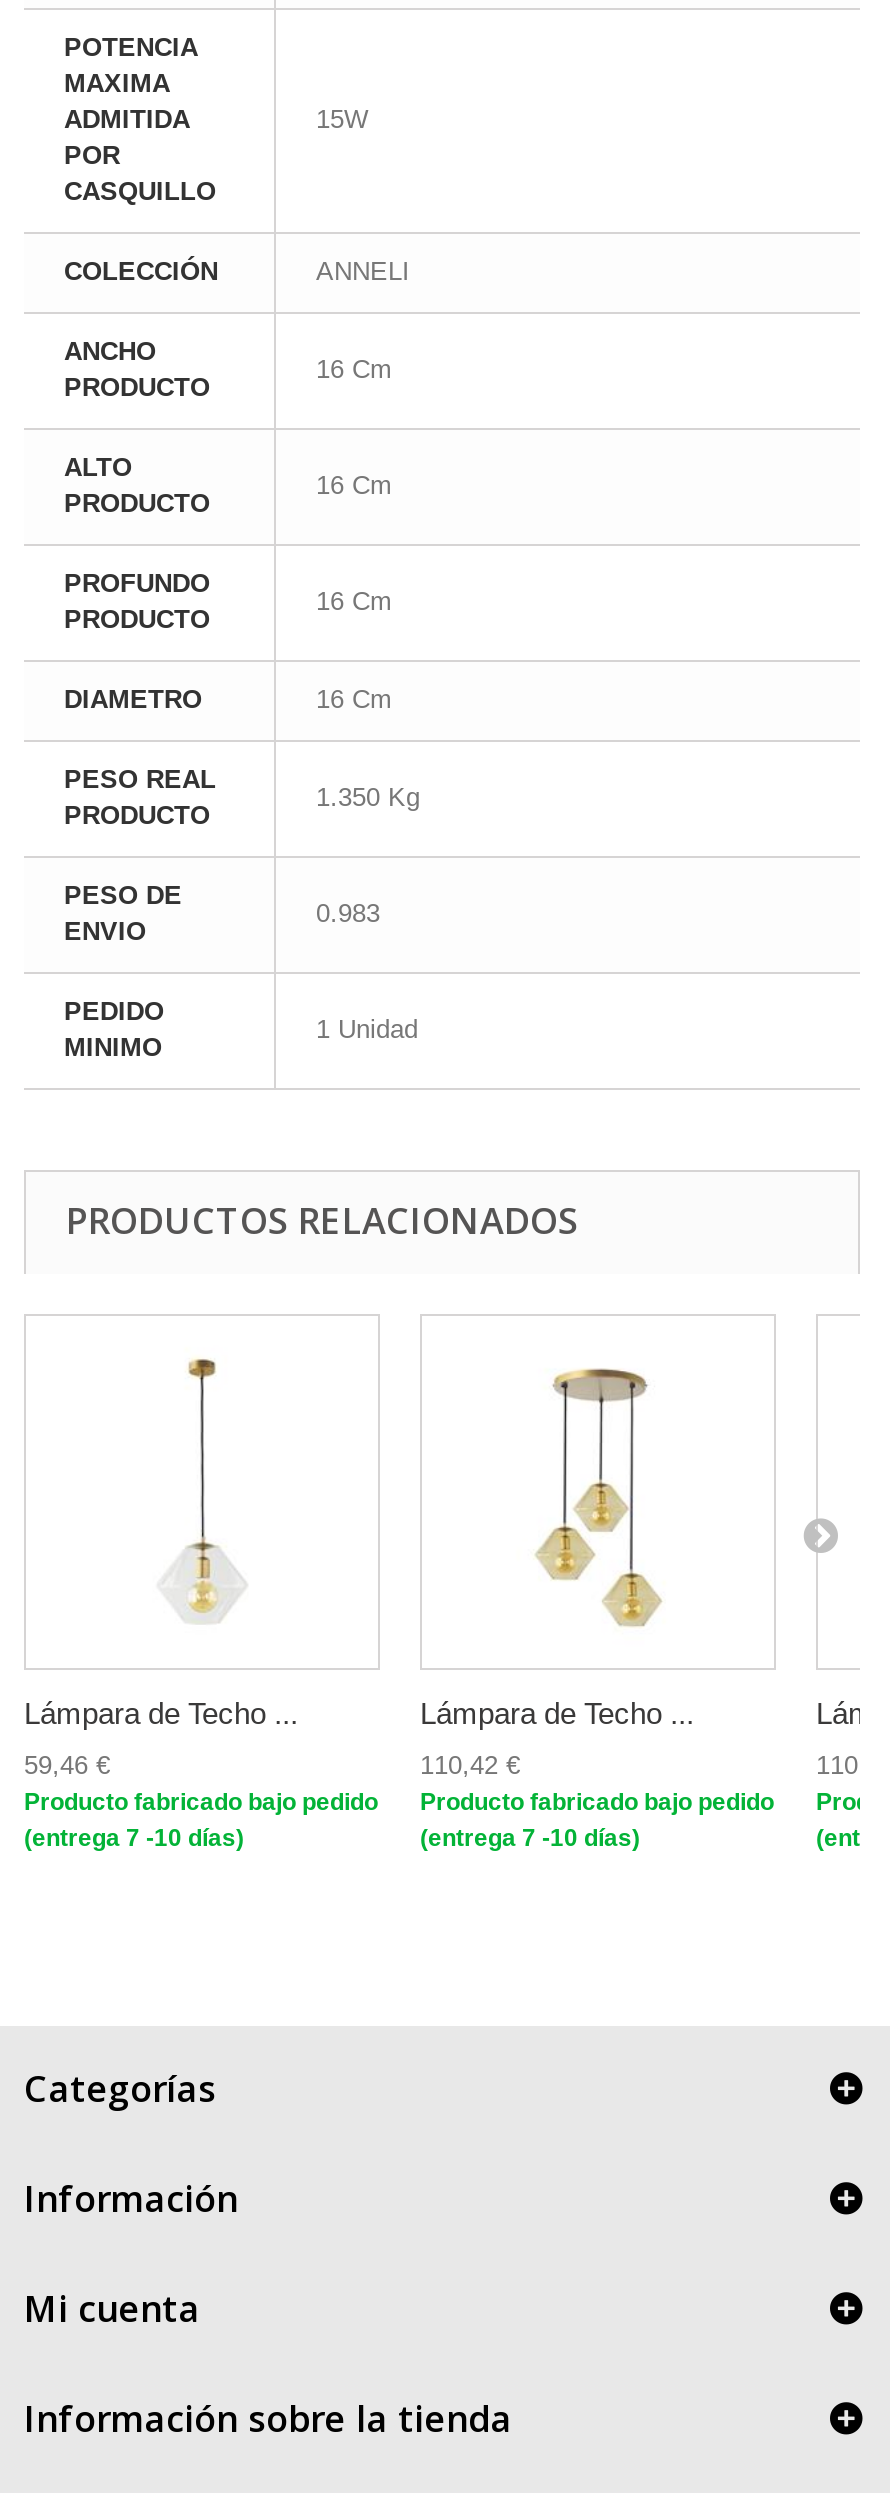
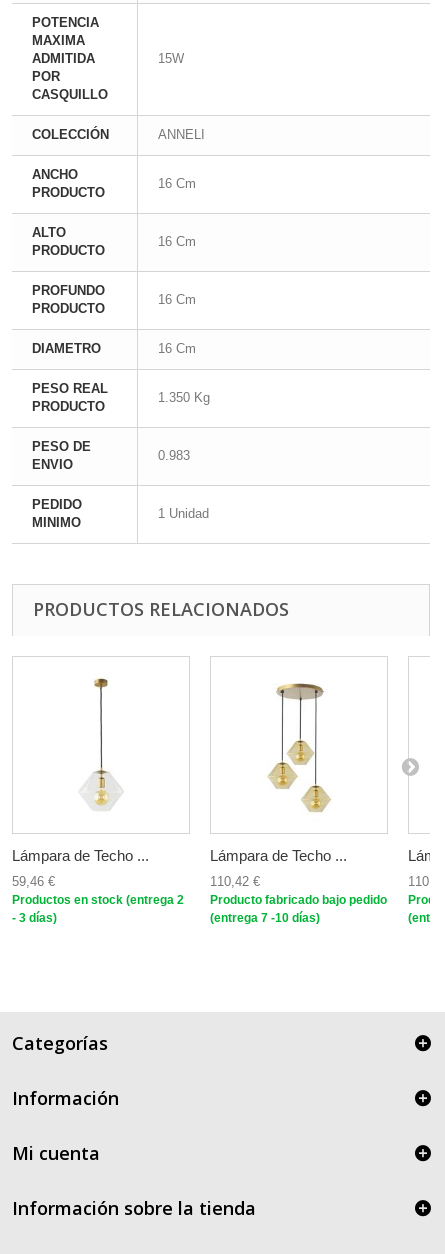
[24,1788,378,1852] Producto fabricado bajo pedido | (entrega 7 -10 días) -> [12,893,184,925] Productos en stock (entrega 2 | - 3 días)

